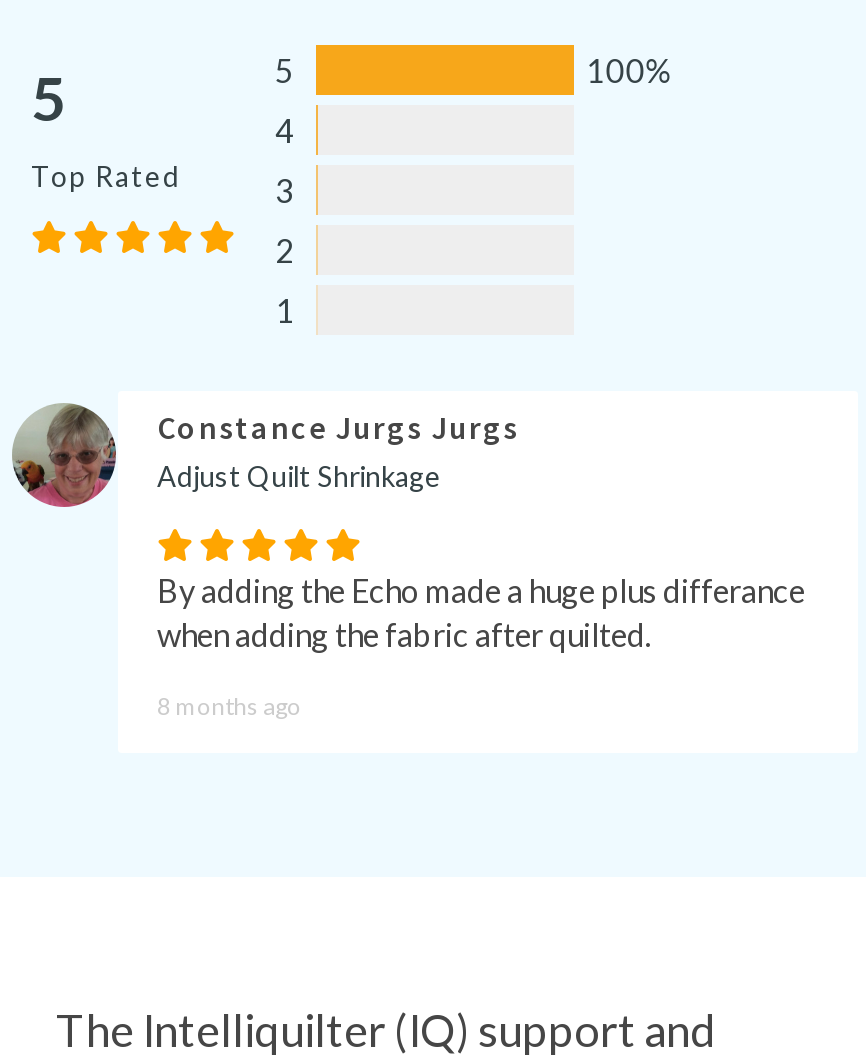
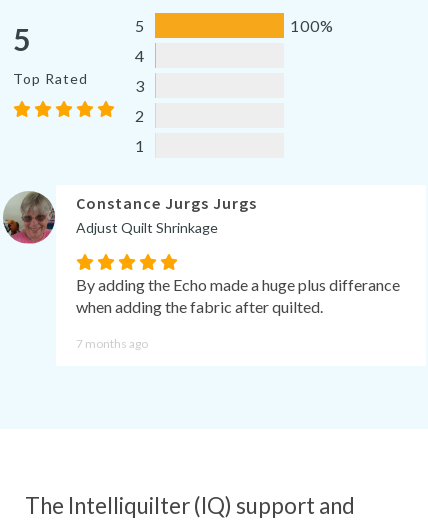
[157,691,301,721] 8 months ago -> [75,336,147,351] 7 months ago

